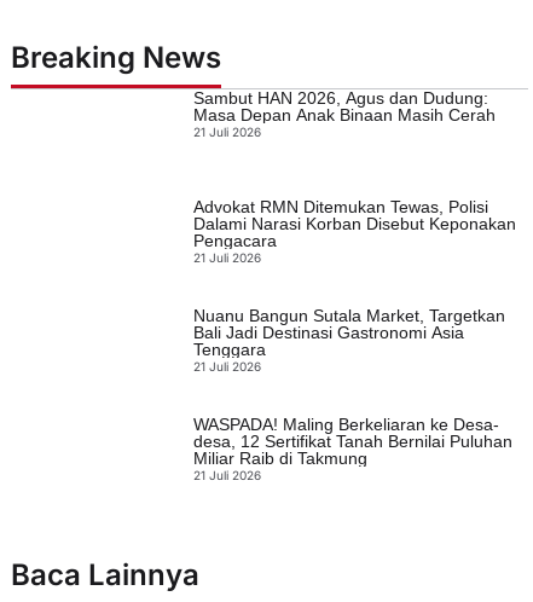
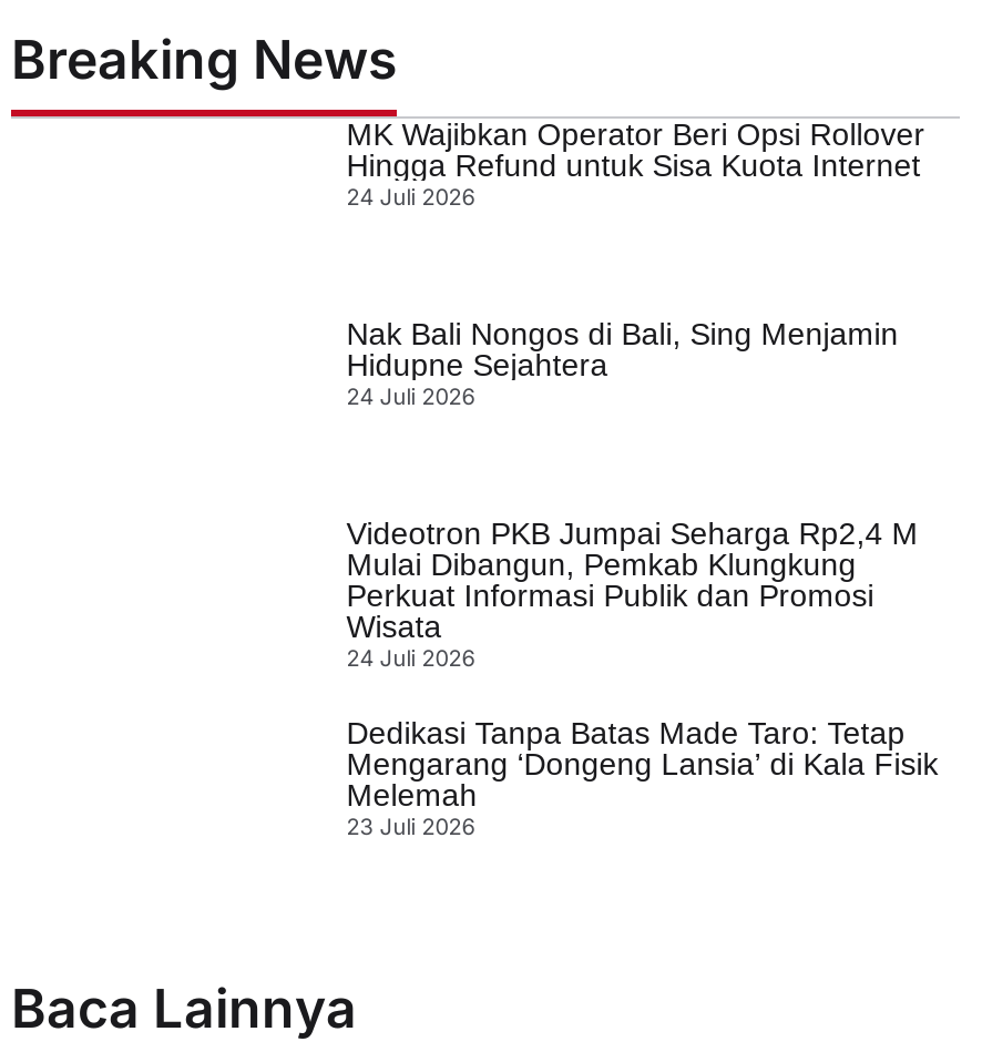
[194,88,496,139] Sambut HAN 2026, Agus dan Dudung: | Masa Depan Anak Binaan Masih Cerah | 21 Juli 2026 -> [346,117,925,210] MK Wajibkan Operator Beri Opsi Rollover | Hingga Refund untuk Sisa Kuota Internet | 24 Juli 2026
[194,197,516,265] Advokat RMN Ditemukan Tewas, Polisi | Dalami Narasi Korban Disebut Keponakan | Pengacara | 21 Juli 2026 -> [346,316,898,409] Nak Bali Nongos di Bali, Sing Menjamin | Hidupne Sejahtera | 24 Juli 2026
[194,306,505,374] Nuanu Bangun Sutala Market, Targetkan | Bali Jadi Destinasi Gastronomi Asia | Tenggara | 21 Juli 2026 -> [346,516,918,671] Videotron PKB Jumpai Seharga Rp2,4 M | Mulai Dibangun, Pemkab Klungkung | Perkuat Informasi Publik dan Promosi | Wisata | 24 Juli 2026
[194,415,513,482] WASPADA! Maling Berkeliaran ke Desa- | desa, 12 Sertifikat Tanah Bernilai Puluhan | Miliar Raib di Takmung | 21 Juli 2026 -> [346,715,938,839] Dedikasi Tanpa Batas Made Taro: Tetap | Mengarang ‘Dongeng Lansia’ di Kala Fisik | Melemah | 23 Juli 2026

